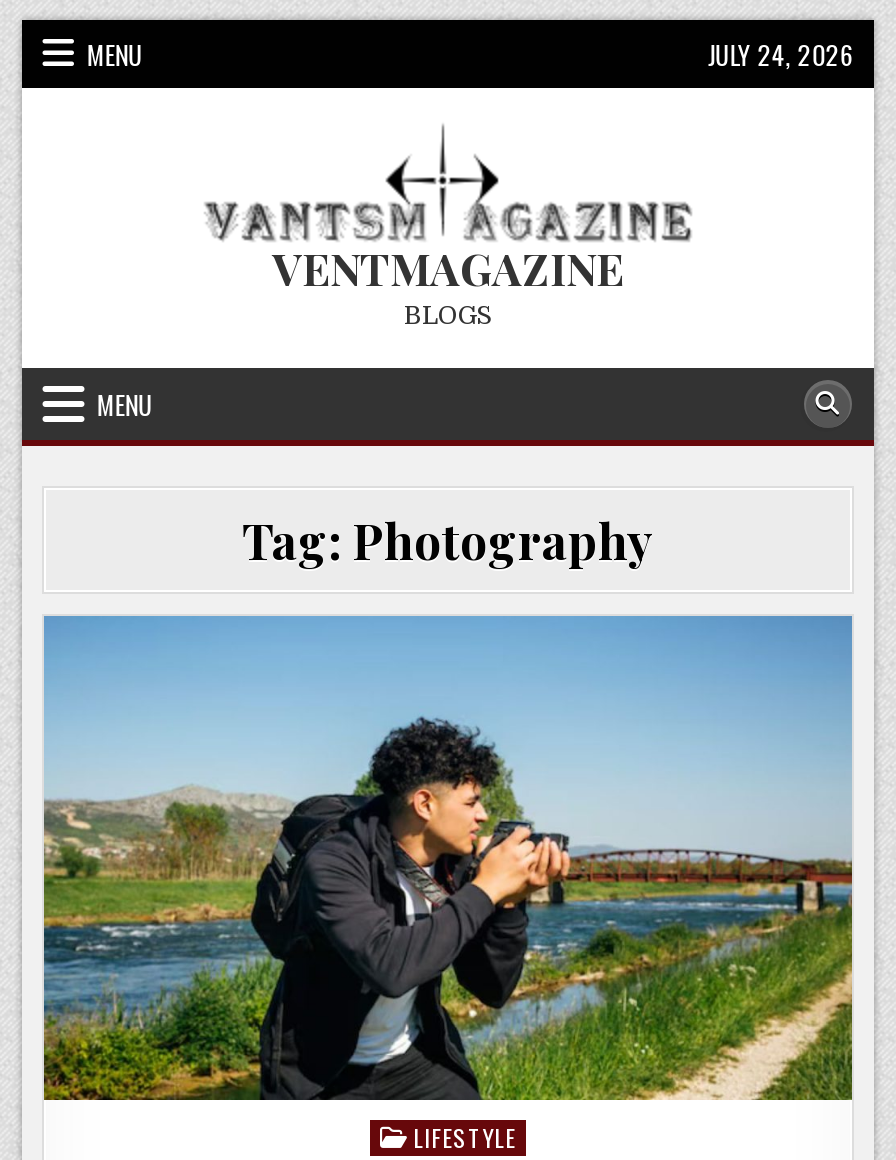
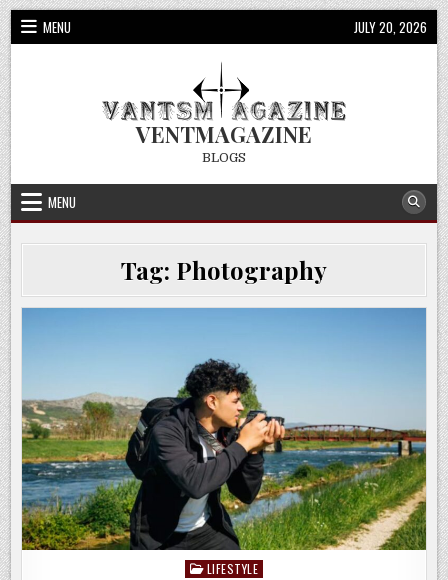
[708,34,854,74] JULY 24, 2026 -> [354,17,427,37] JULY 20, 2026

